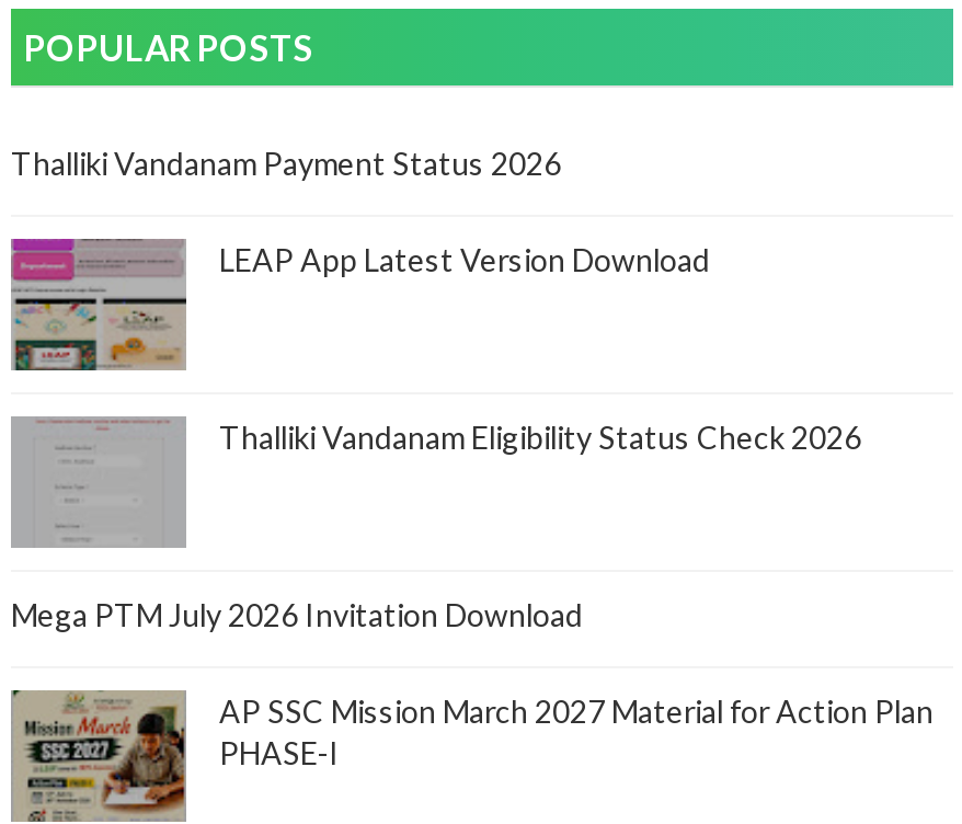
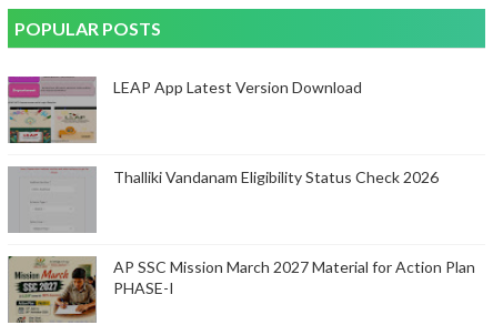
[11,145,561,182] Thalliki Vandanam Payment Status 2026 -> none
[11,596,583,633] Mega PTM July 2026 Invitation Download -> none

